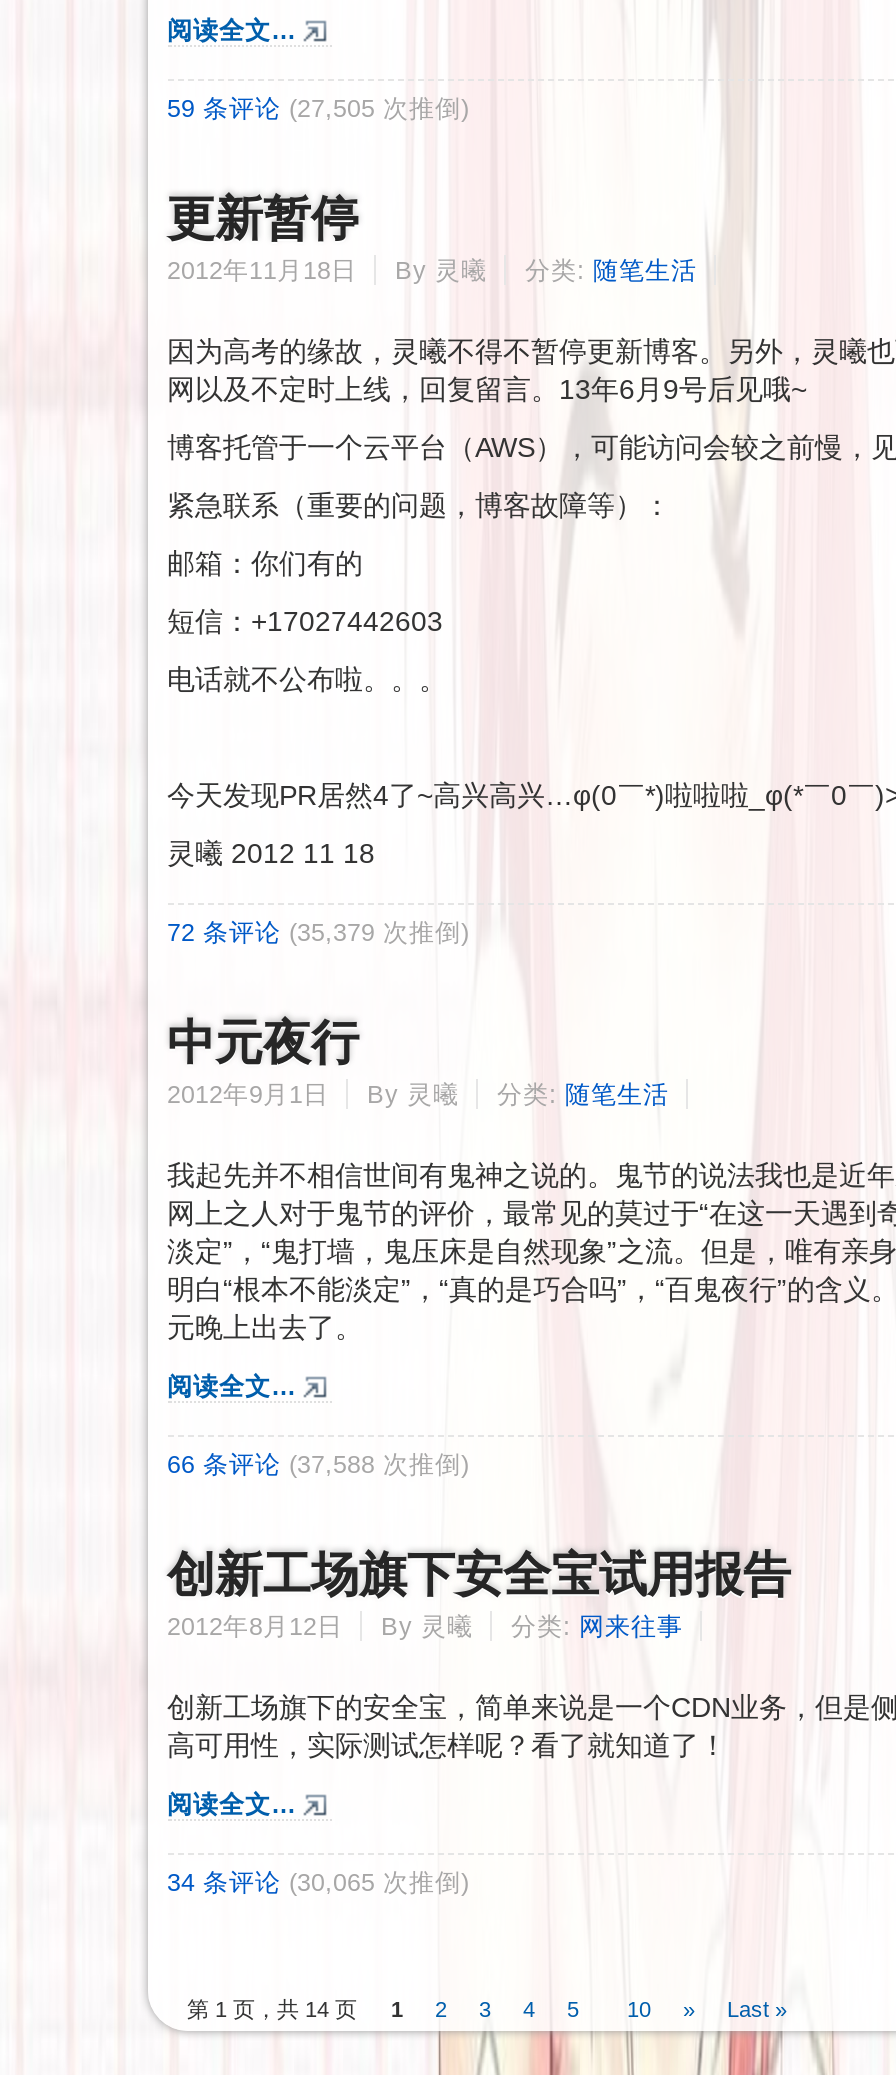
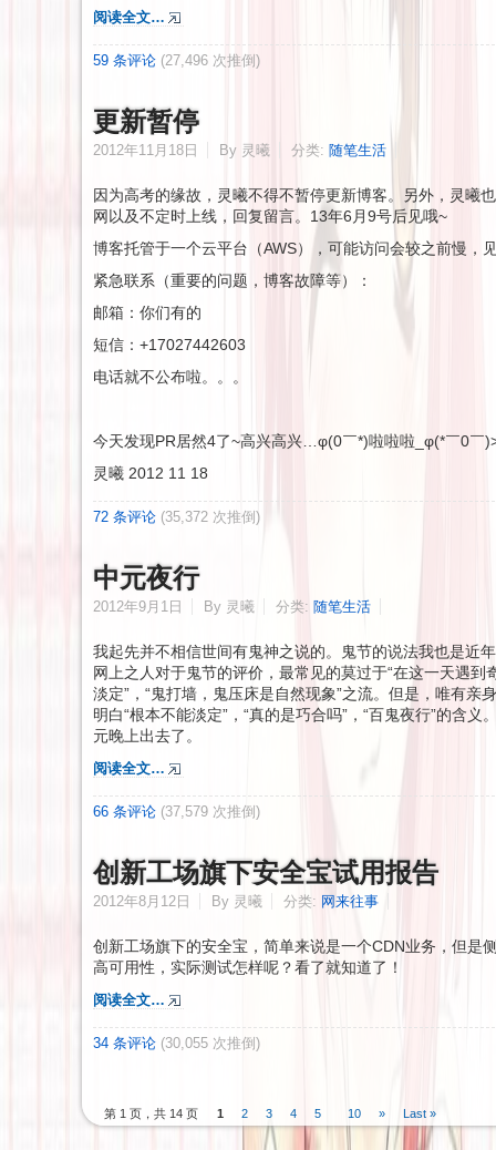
[167,93,469,123] 59 条评论(27,505 次推倒) -> [92,52,260,69] 59 条评论(27,496 次推倒)
[167,917,469,947] 72 条评论(35,379 次推倒) -> [92,509,260,525] 72 条评论(35,372 次推倒)
[167,1449,469,1479] 66 条评论(37,588 次推倒) -> [92,803,260,820] 66 条评论(37,579 次推倒)
[167,1867,469,1897] 34 条评论(30,065 次推倒) -> [92,1035,260,1051] 34 条评论(30,055 次推倒)

